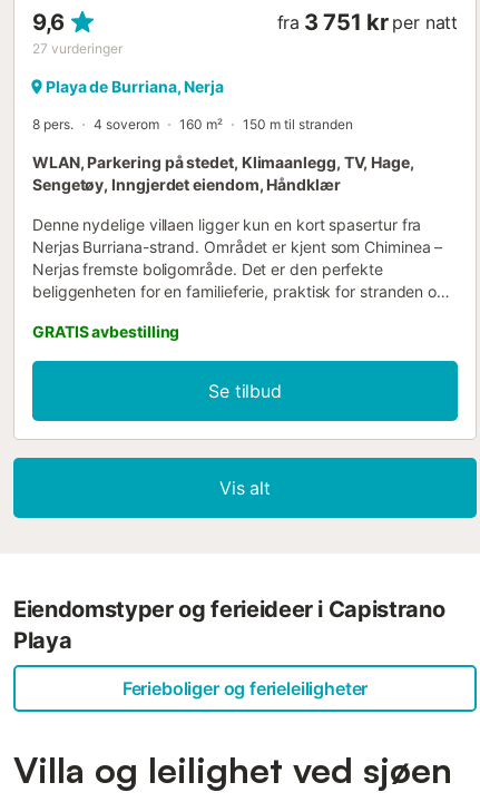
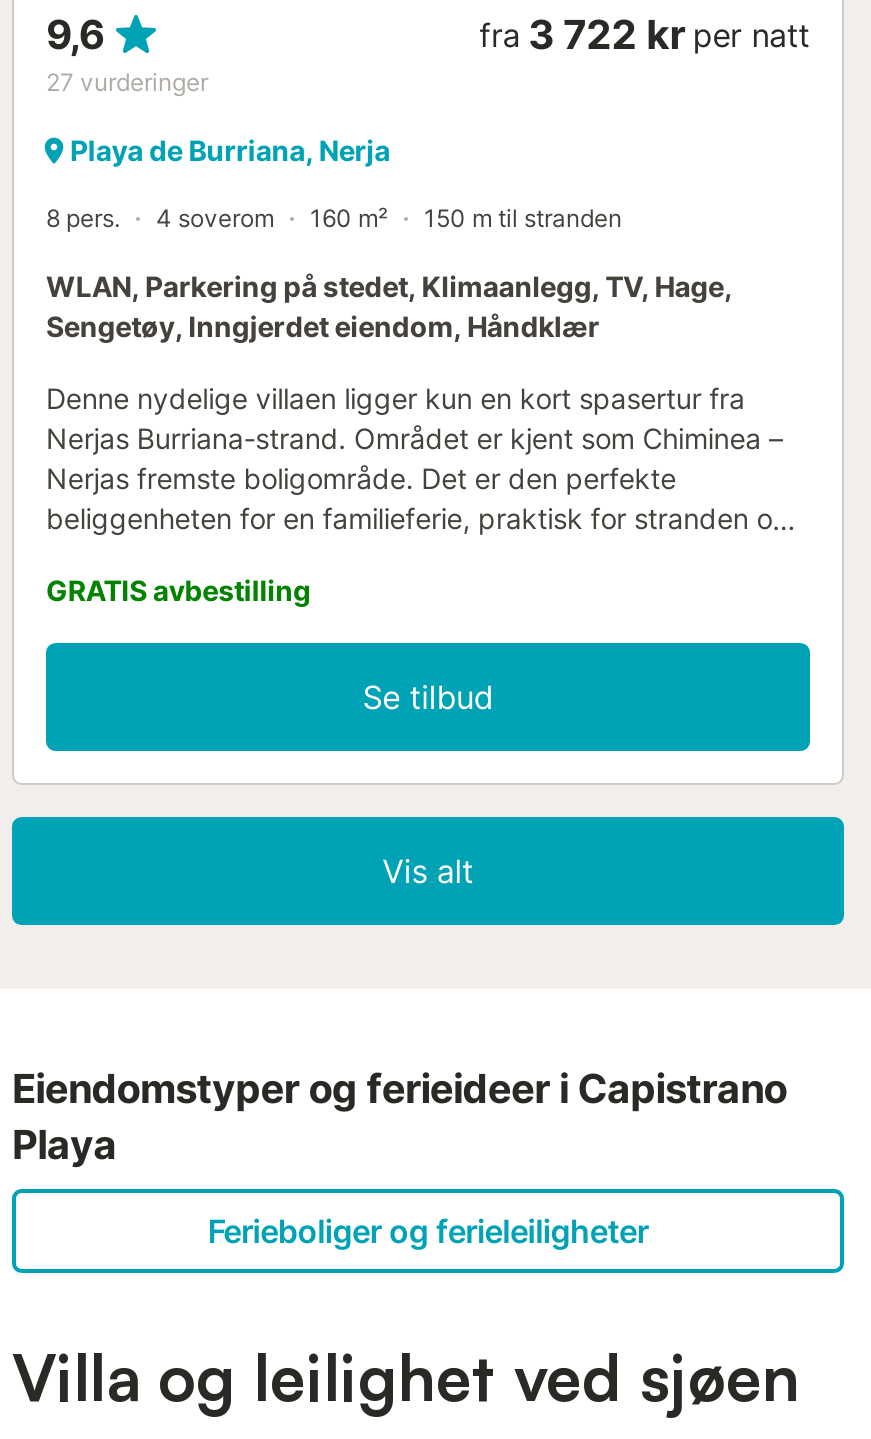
[277,9,458,36] fra 3 751 kr per natt -> [479,12,810,60] fra 3 722 kr per natt

